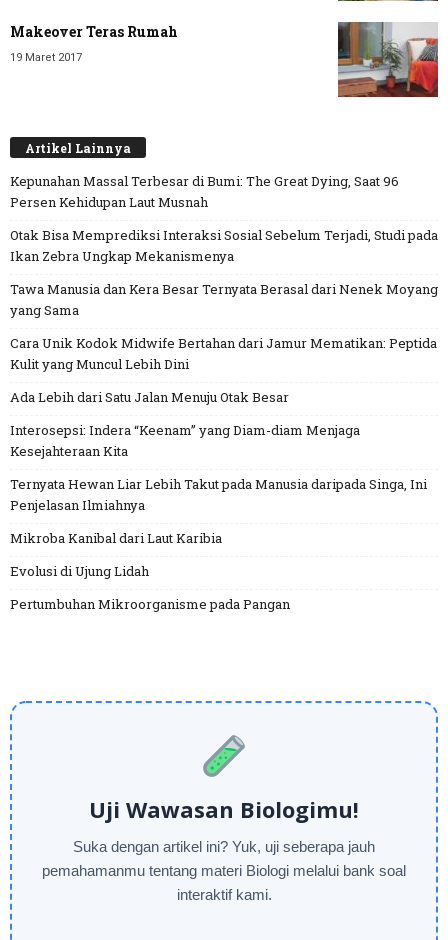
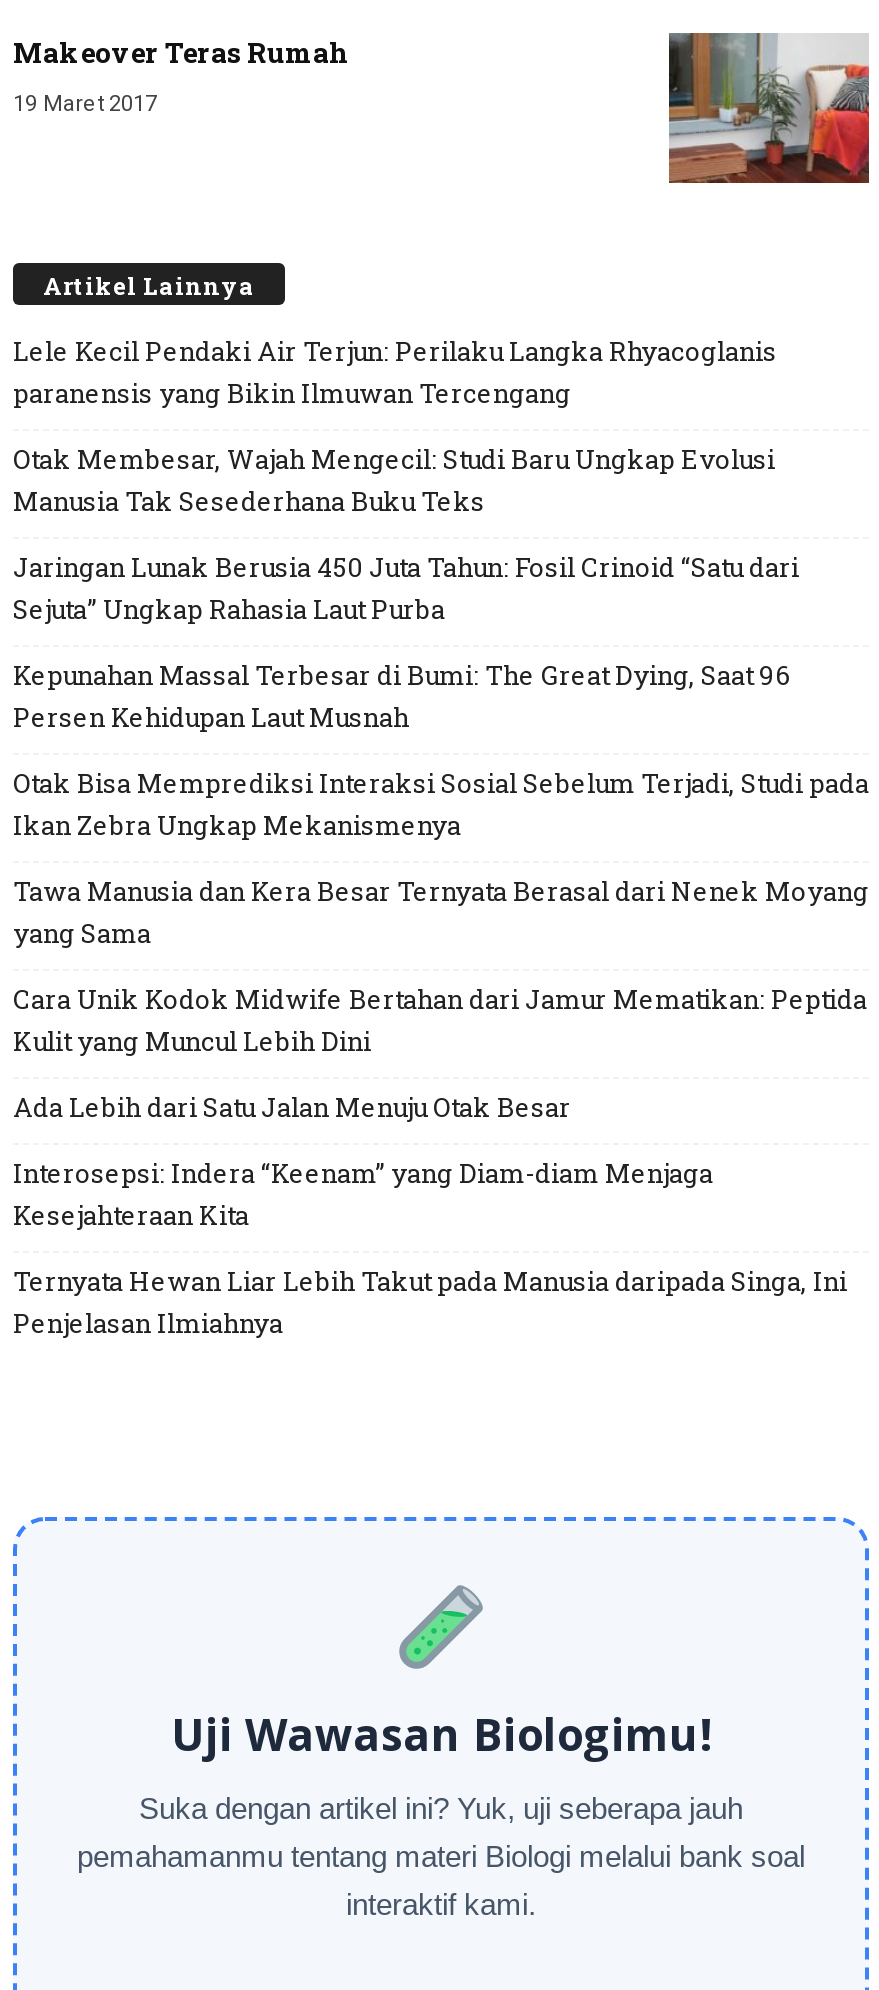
none -> [13,333,799,627] Lele Kecil Pendaki Air Terjun: Perilaku Langka Rhyacoglanis | paranensis yang Bikin Ilmuwan Tercengang | Otak Membesar, Wajah Mengecil: Studi Baru Ungkap Evolusi | Manusia Tak Sesederhana Buku Teks | Jaringan Lunak Berusia 450 Juta Tahun: Fosil Crinoid “Satu dari | Sejuta” Ungkap Rahasia Laut Purba
moved [10,172,438,514] -> [13,657,869,1341]: Kepunahan Massal Terbesar di Bumi: The Great Dying, Saat 96 | Persen Kehidupan Laut Musnah | Otak Bisa Memprediksi Interaksi Sosial Sebelum Terjadi, Studi pada | ... | Ternyata Hewan Liar Lebih Takut pada Manusia daripada Singa, Ini | Penjelasan Ilmiahnya
[10,529,290,613] Mikroba Kanibal dari Laut Karibia | Evolusi di Ujung Lidah | Pertumbuhan Mikroorganisme pada Pangan -> none

